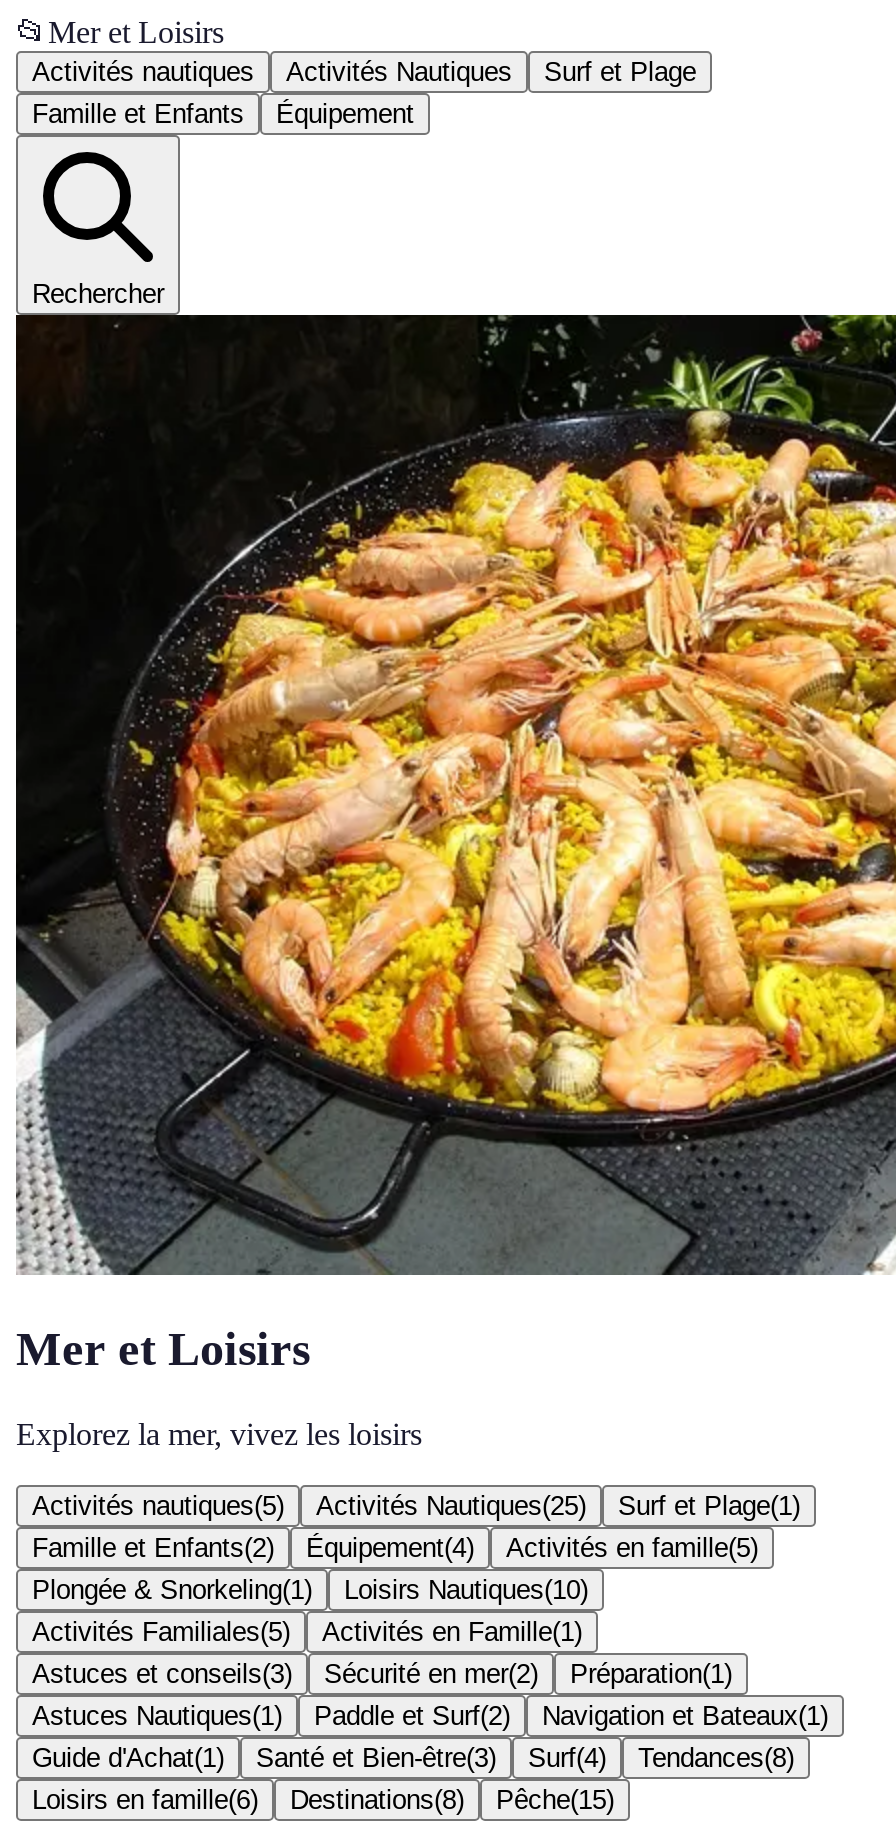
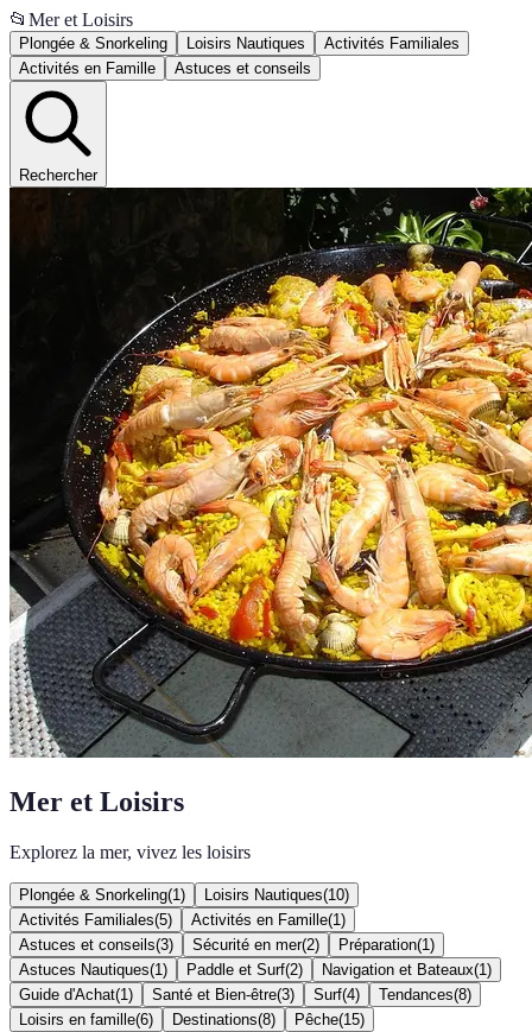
[32,57,696,129] Activités nautiques | Activités Nautiques | Surf et Plage | Famille et Enfants | Équipement -> [19,34,460,77] Plongée & Snorkeling | Loisirs Nautiques | Activités Familiales | Activités en Famille | Astuces et conseils
[32,1491,800,1563] Activités nautiques(5) | Activités Nautiques(25) | Surf et Plage(1) | Famille et Enfants(2) | Équipement(4) | Activités en famille(5) -> none

